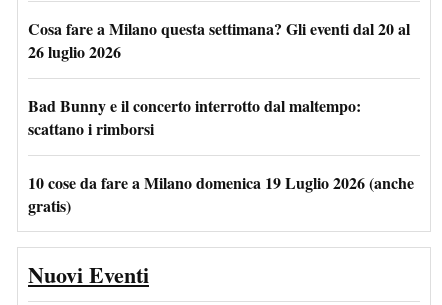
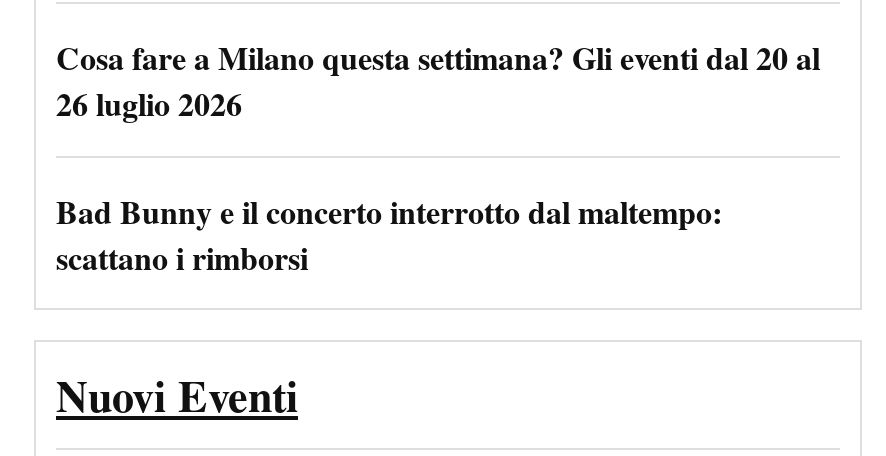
[28,171,414,217] 10 cose da fare a Milano domenica 19 Luglio 2026 (anche | gratis) -> none

